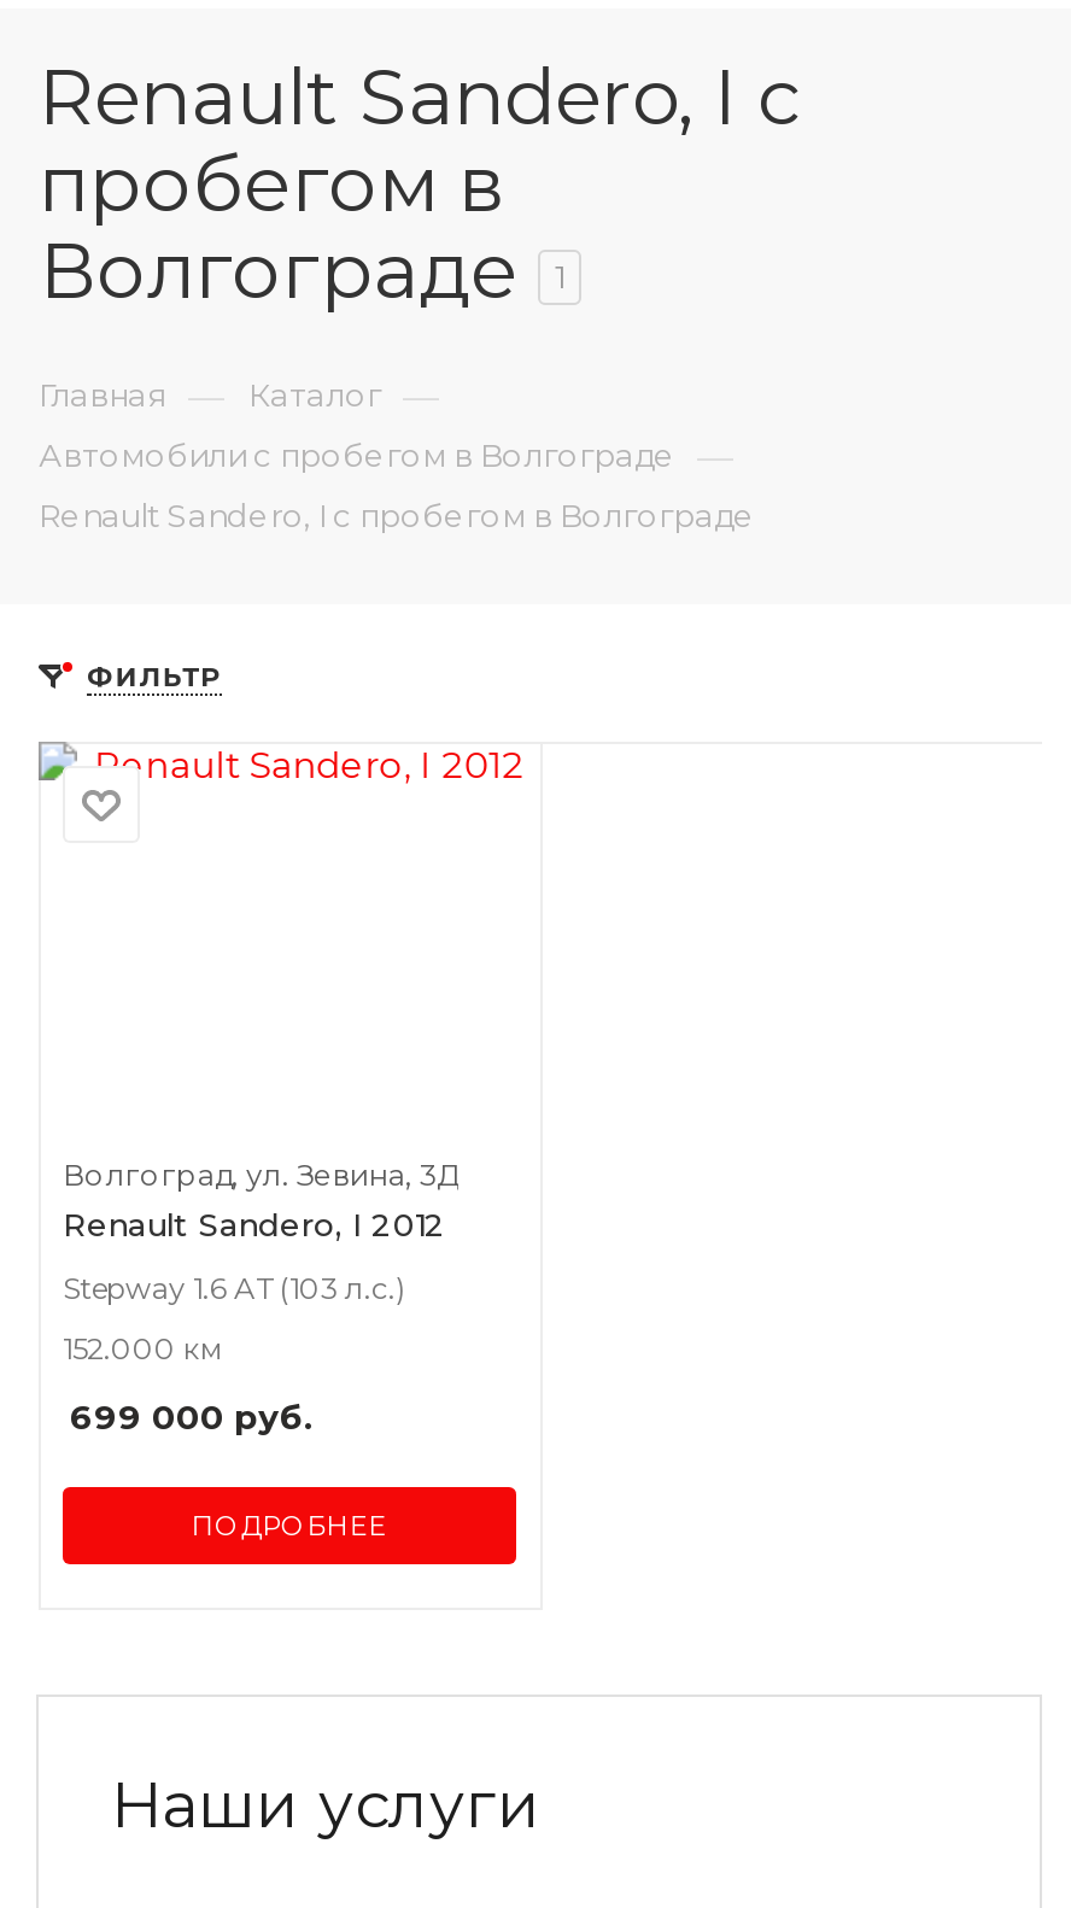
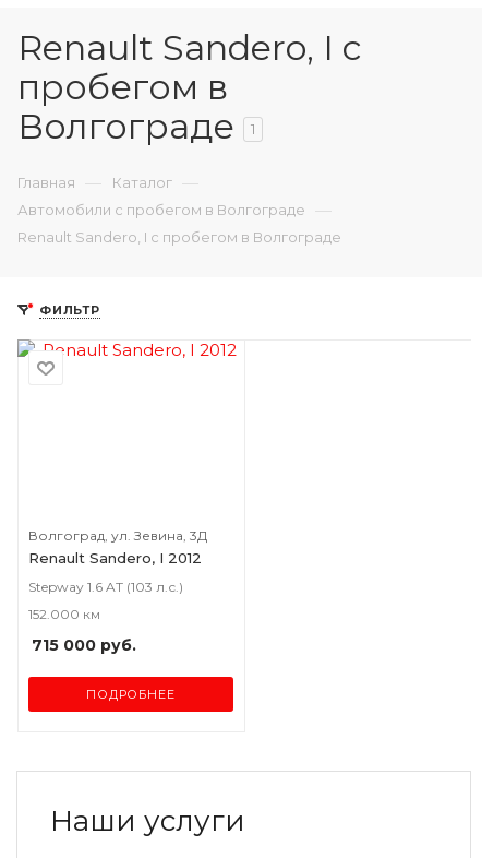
[70,1396,314,1440] 699 000 руб. -> [32,636,136,655] 715 000 руб.

